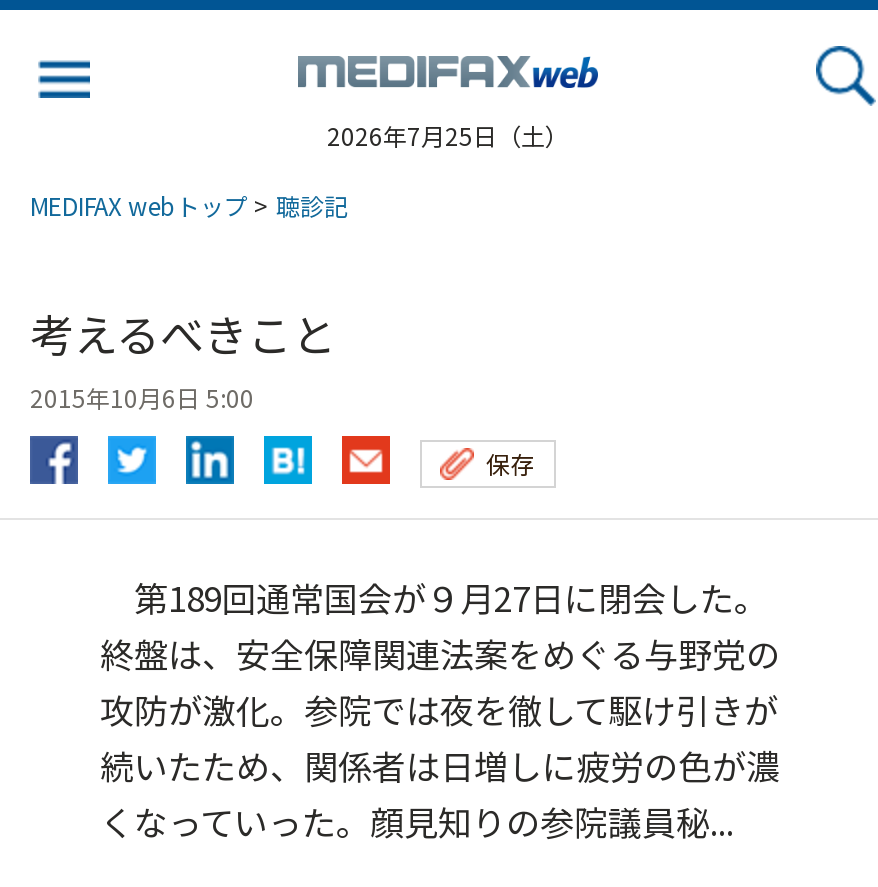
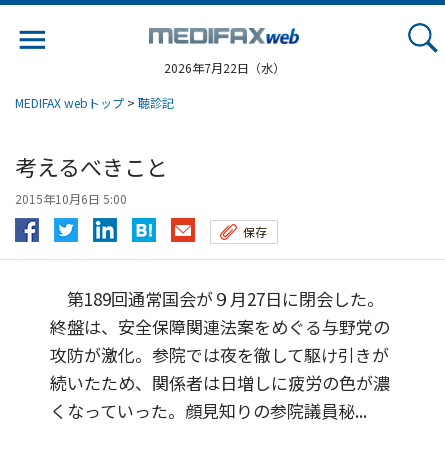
[327,118,569,152] 2026年7月25日（土） -> [163,59,284,76] 2026年7月22日（水）

